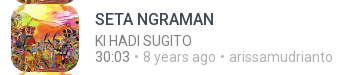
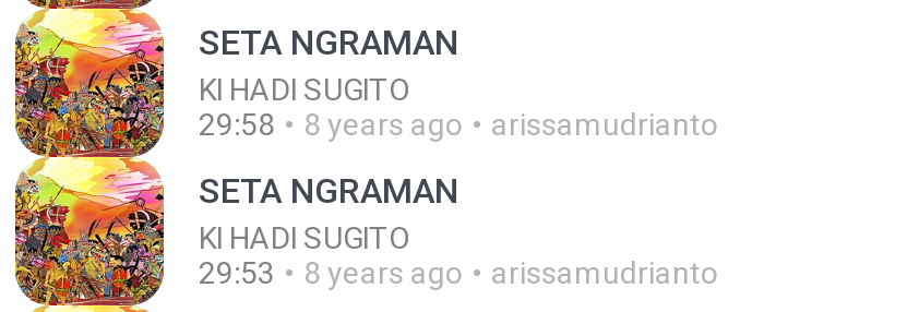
[95,49,130,65] 30:03 -> [199,107,718,290] 29:58 | 8 years ago | arissamudrianto | SETA NGRAMAN | KI HADI SUGITO | 29:53

